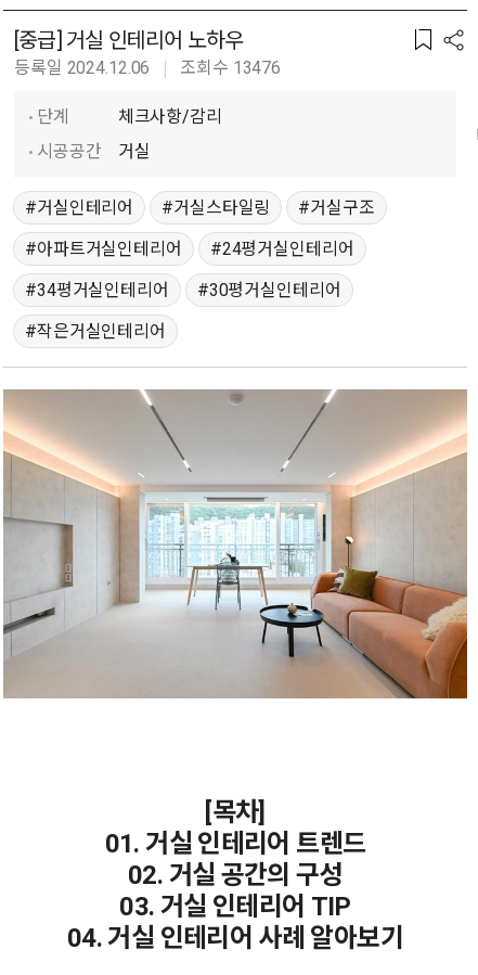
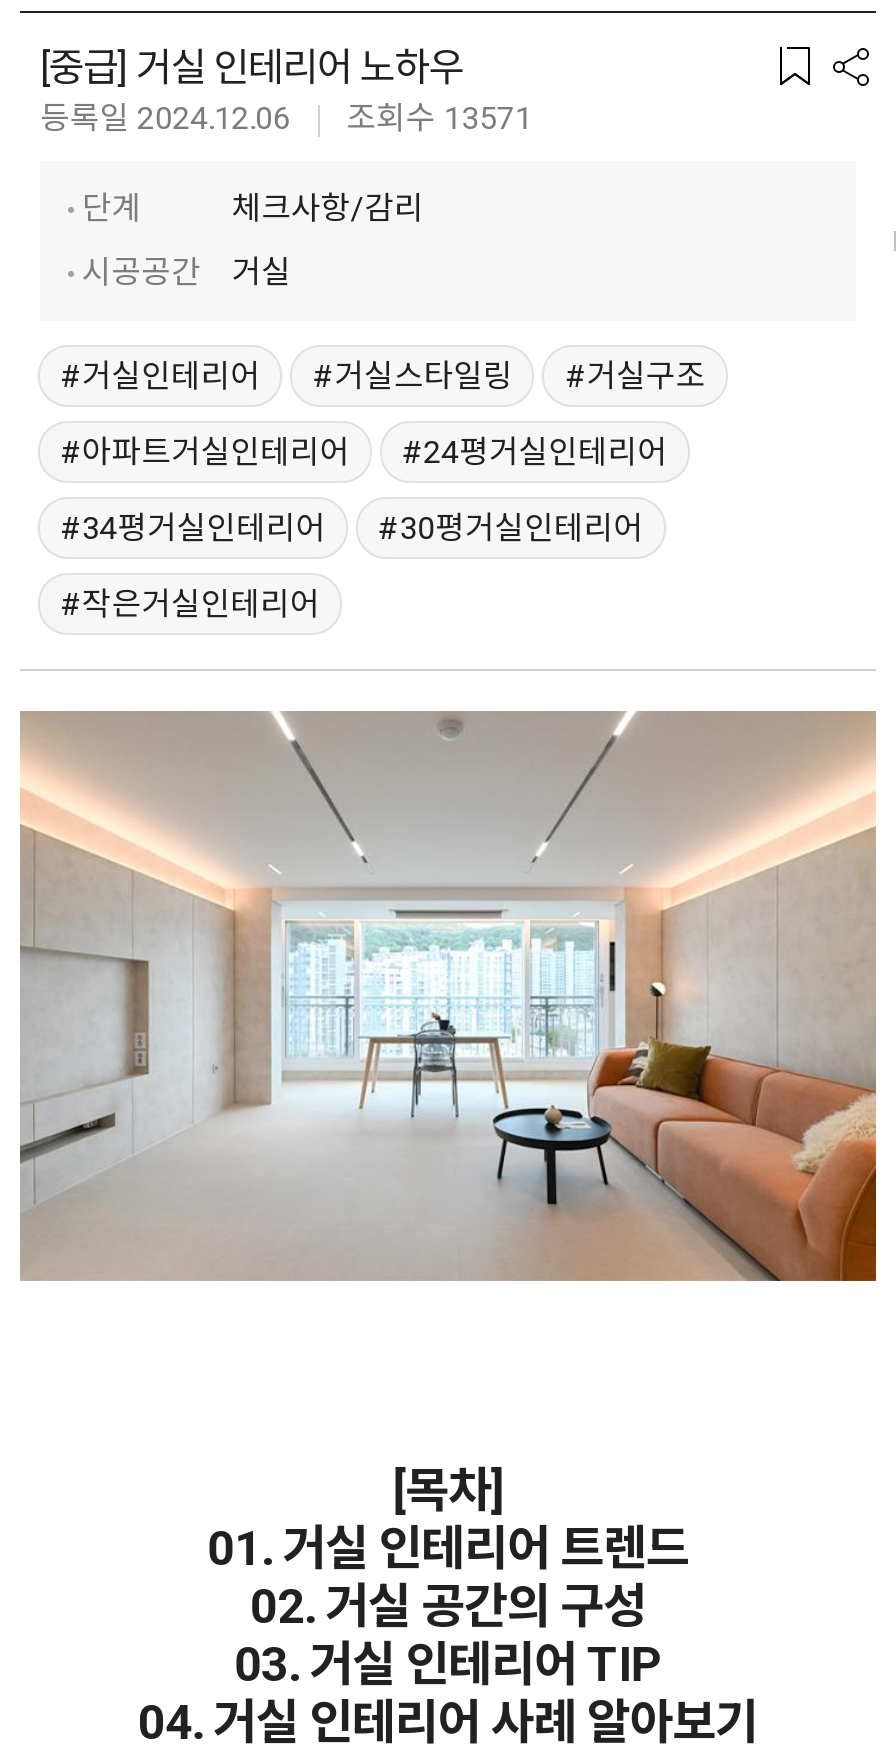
[14,57,281,78] 등록일 2024.12.06 조회수 13476 -> [40,99,532,137] 등록일 2024.12.06 조회수 13571

